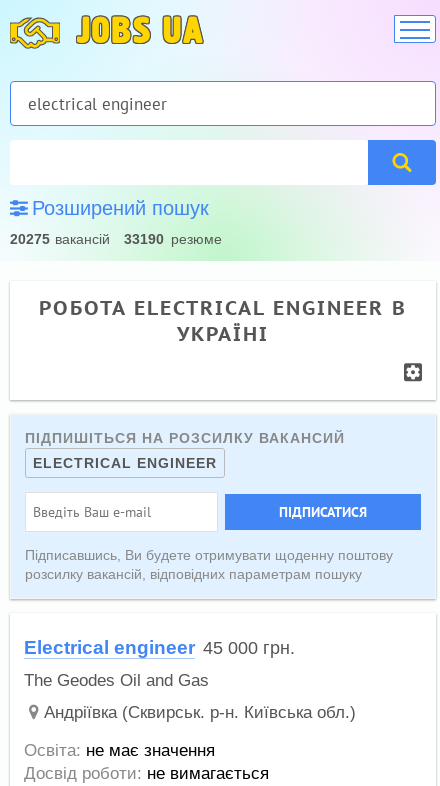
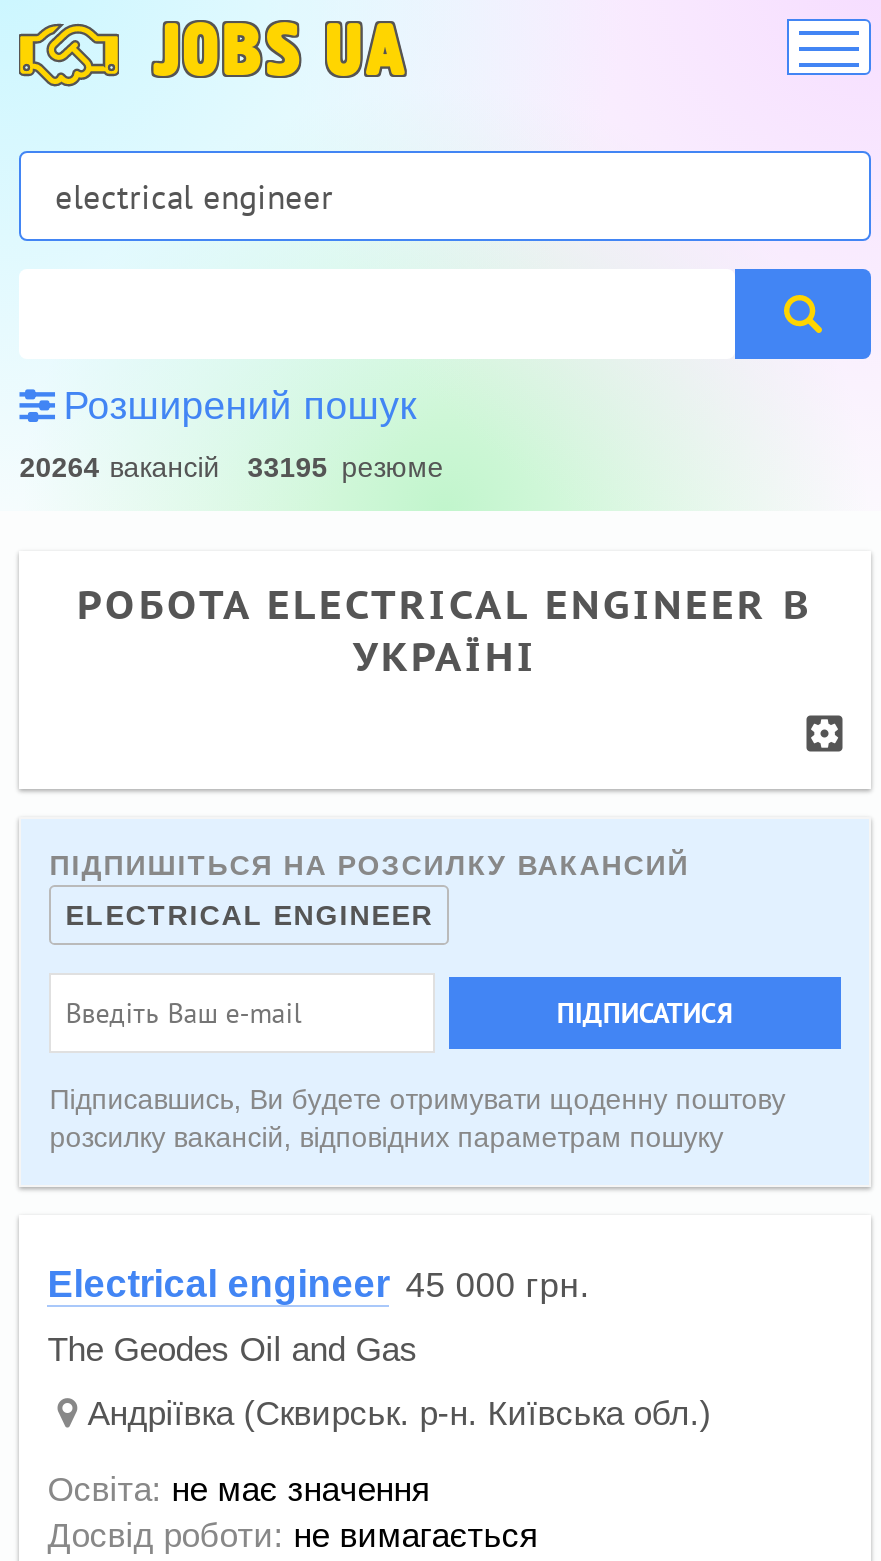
[10,231,110,247] 20275 вакансій -> [19,451,219,483] 20264 вакансій
[124,231,222,247] 33190 резюме -> [247,451,443,483] 33195 резюме

